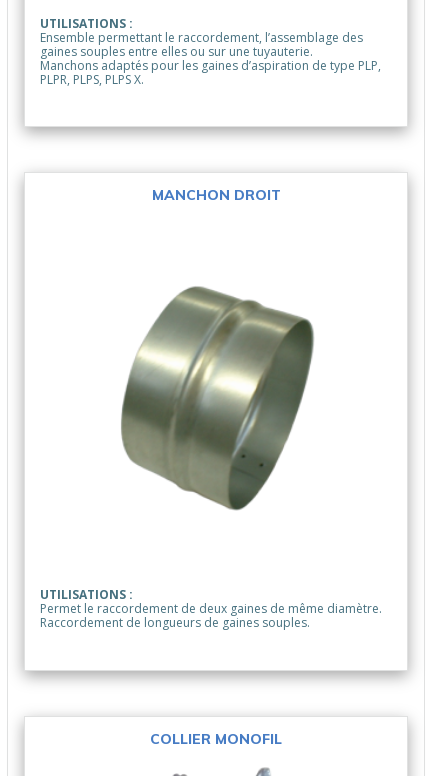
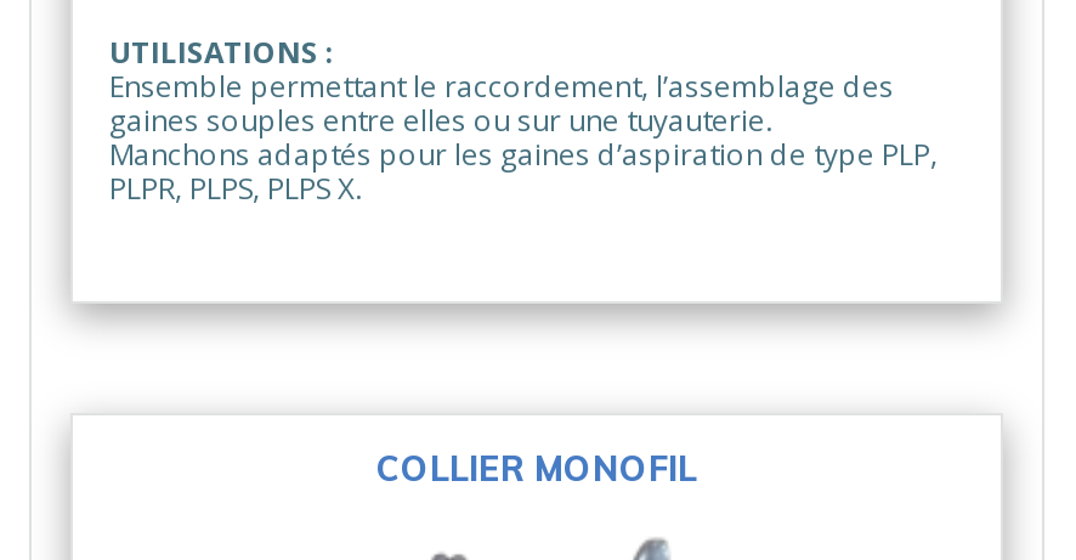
[151,186,280,204] MANCHON DROIT -> none
[120,285,315,511] [image] -> none
[40,586,382,631] UTILISATIONS : | Permet le raccordement de deux gaines de même diamètre. | Raccordement de longueurs de gaines souples. -> none

